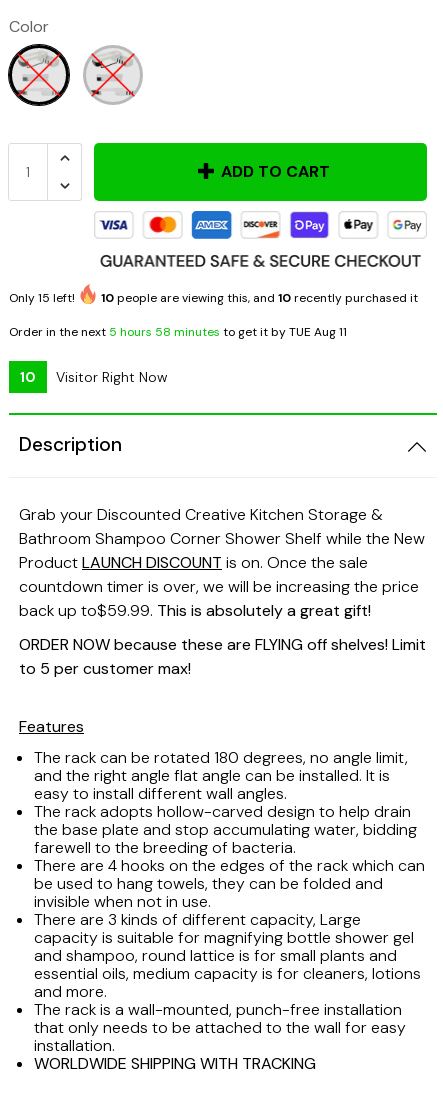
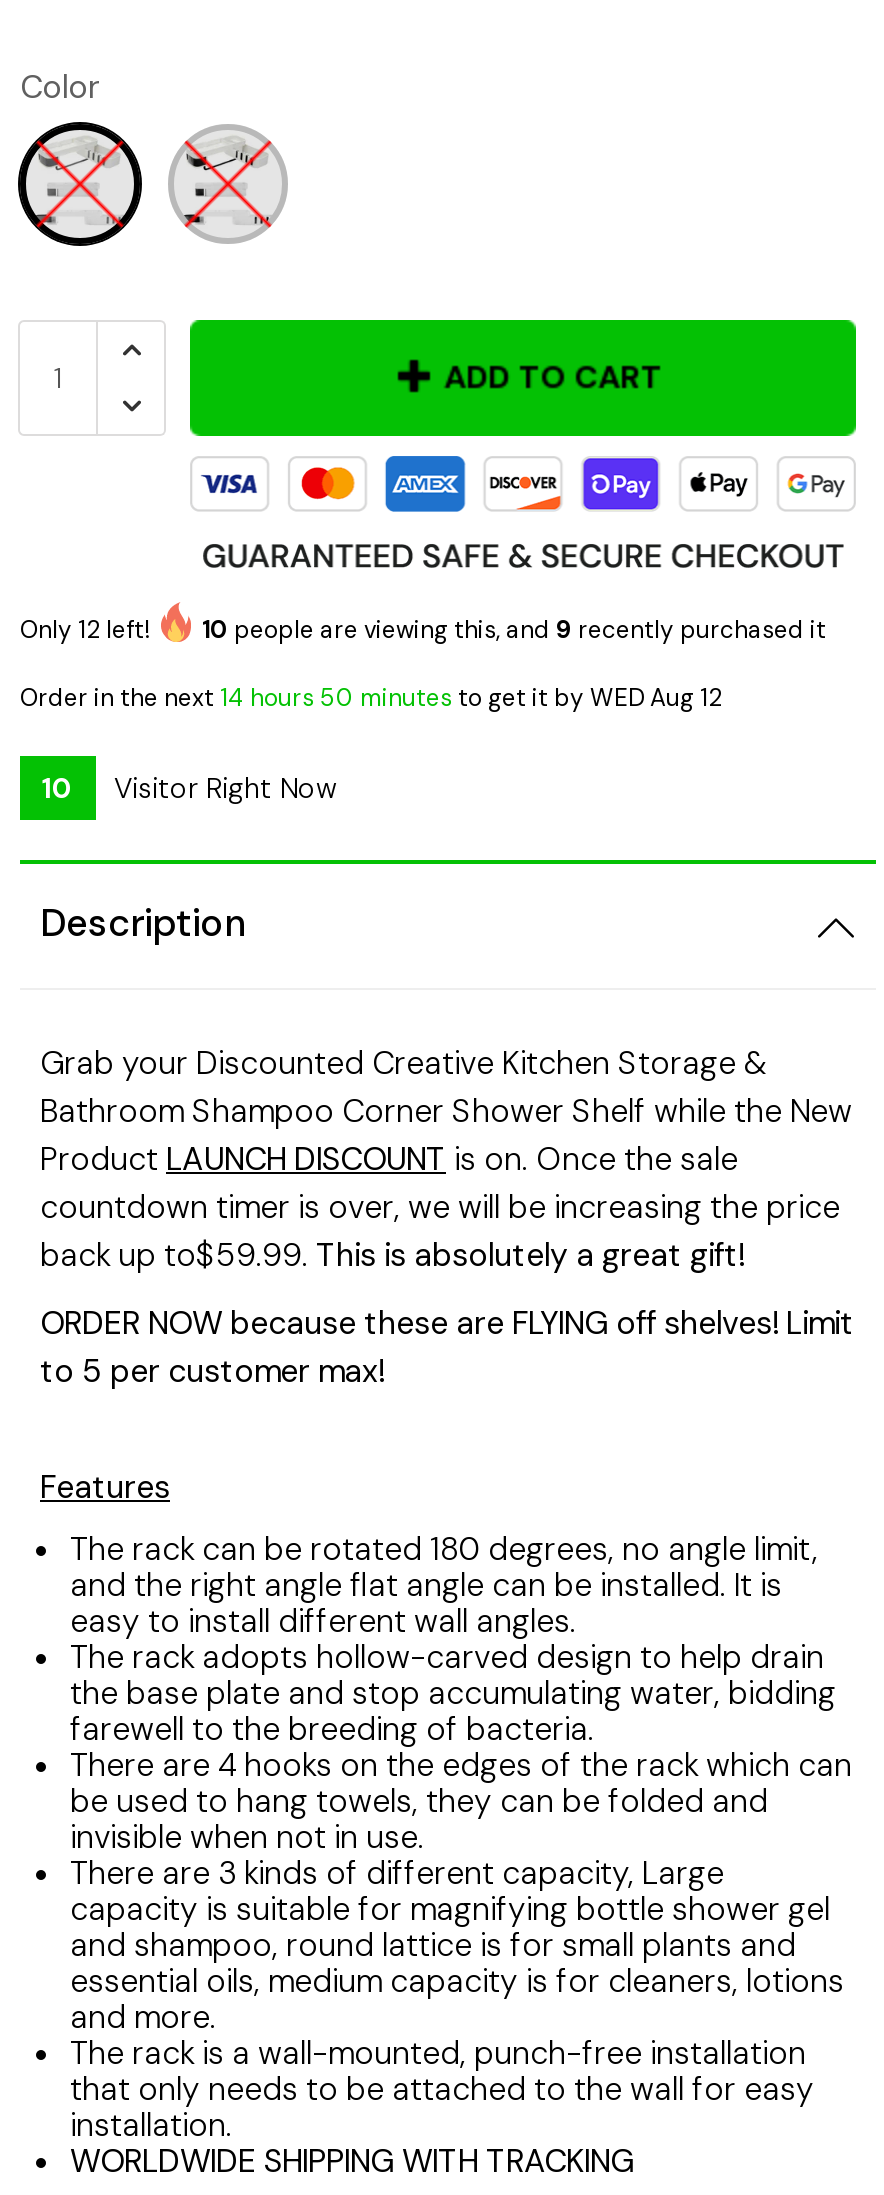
[9,290,75,306] Only 15 left! -> [20,615,150,647] Only 12 left!
[101,290,418,306] 10 people are viewing this, and 10 recently purchased it -> [202,615,826,647] 10 people are viewing this, and 9 recently purchased it
[9,324,347,340] Order in the next 5 hours 58 minutes to get it by TUE Aug 11 -> [20,683,722,715] Order in the next 14 hours 50 minutes to get it by WED Aug 12

